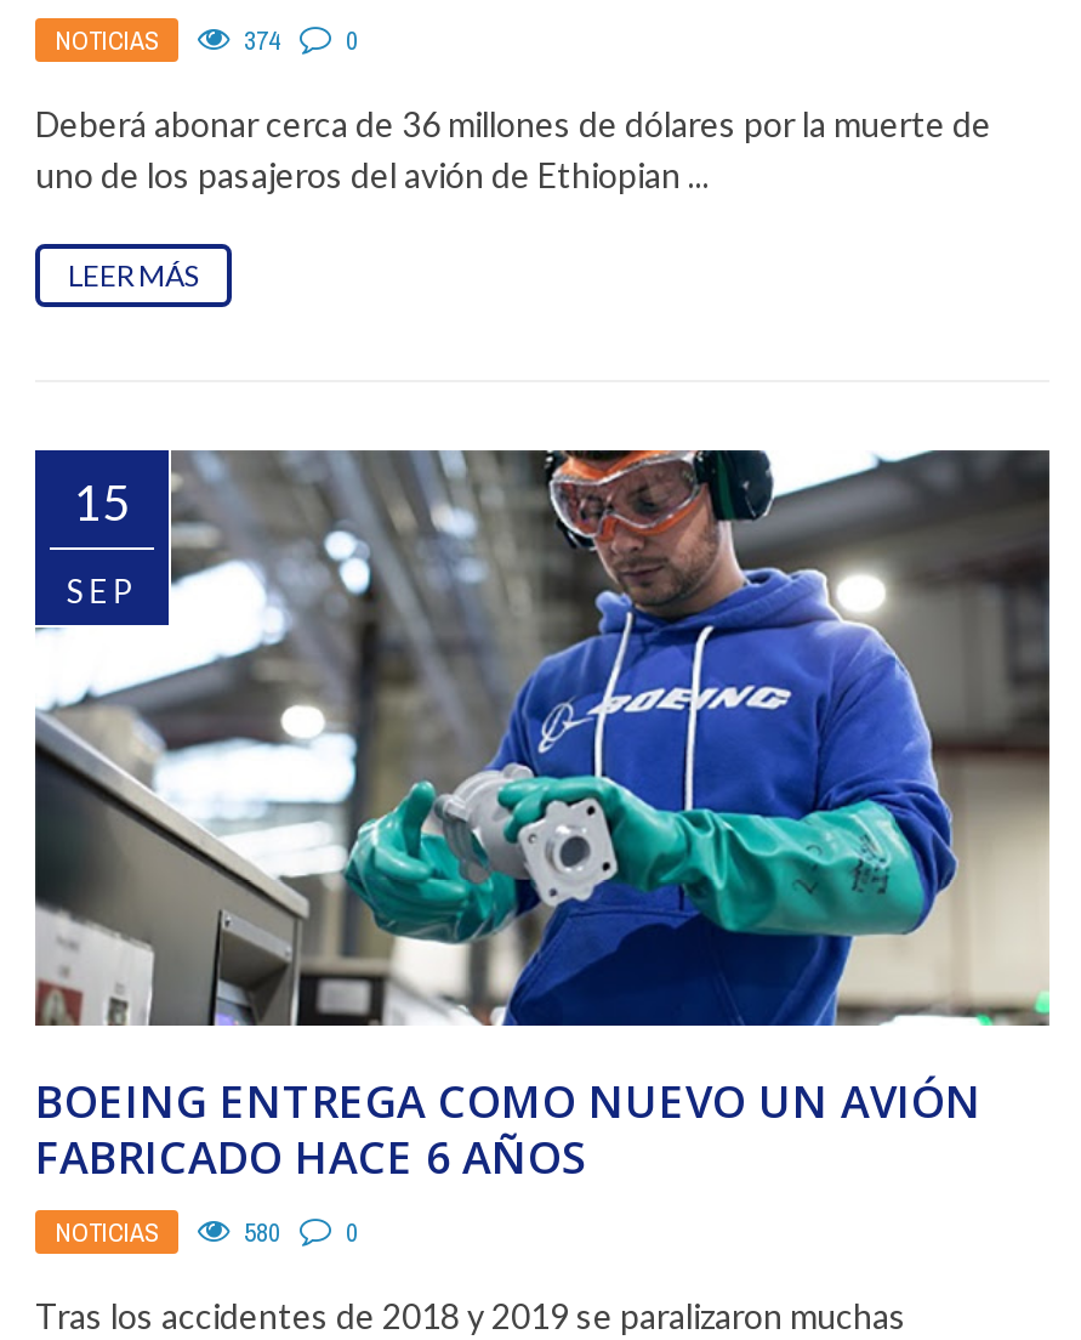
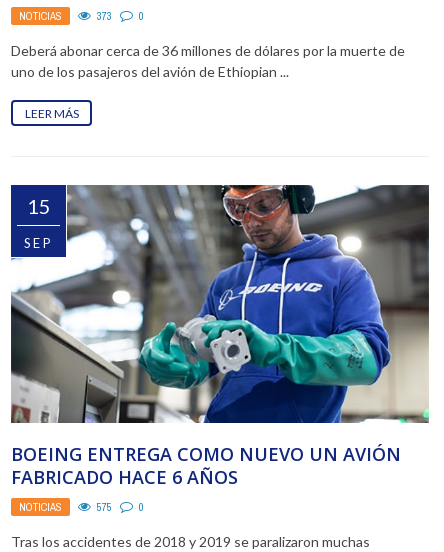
[244,22,358,56] 374 0 -> [97,9,144,23] 373 0
[244,1214,358,1248] 580 0 -> [97,500,144,514] 575 0

